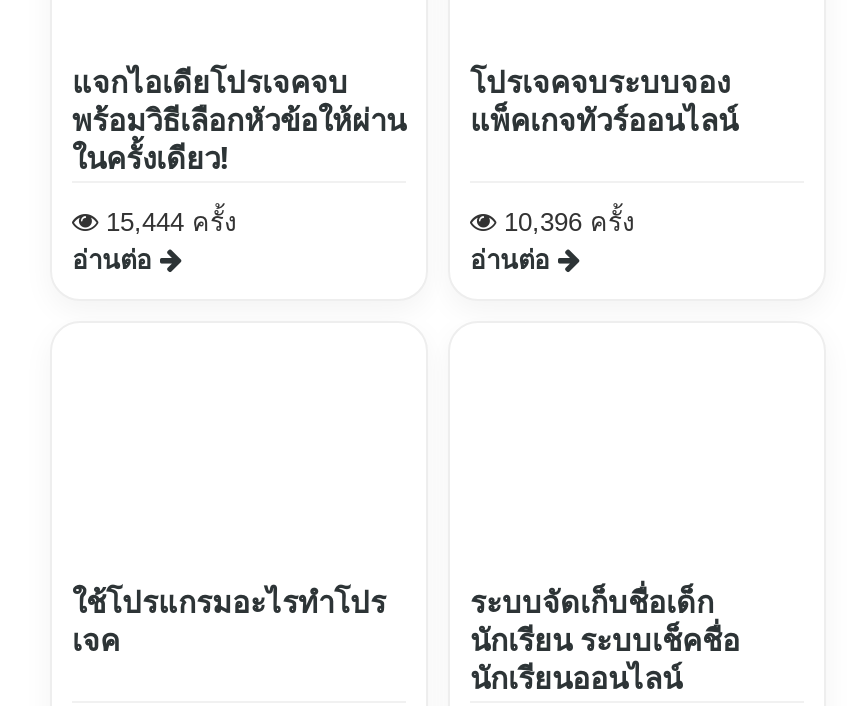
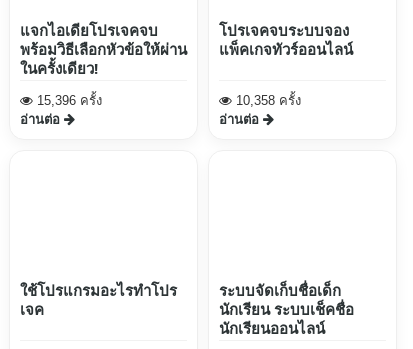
[98,207,236,237] 15,444 ครั้ง -> [33,93,102,108] 15,396 ครั้ง
[496,207,634,237] 10,396 ครั้ง -> [232,93,301,108] 10,358 ครั้ง

